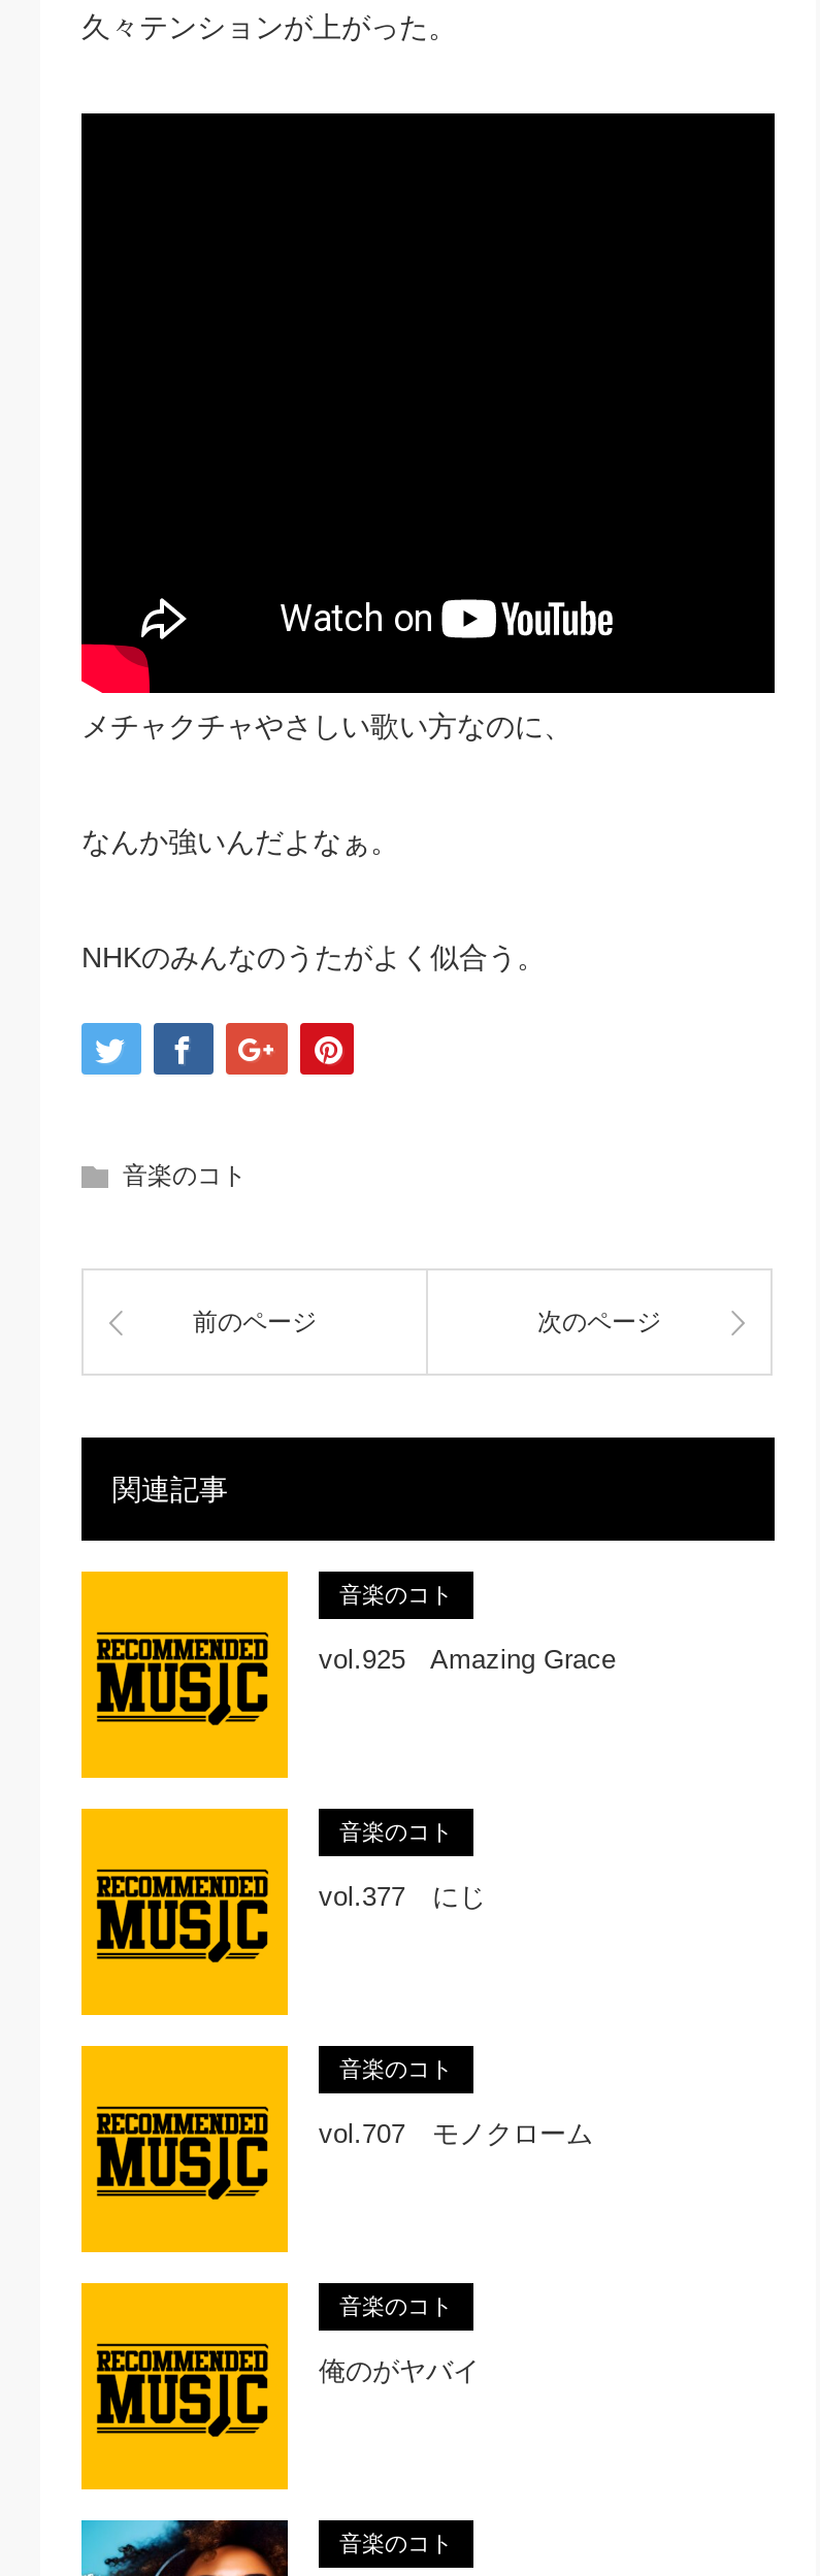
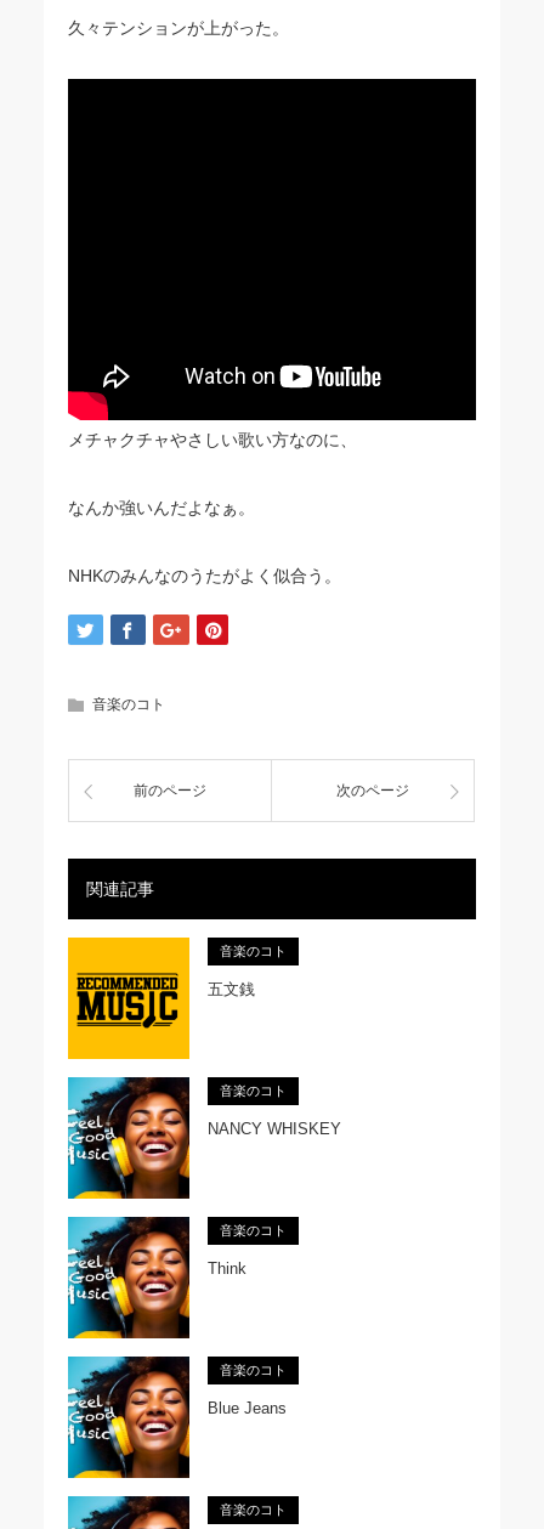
[319,1645,616,1676] vol.925 Amazing Grace -> [208,981,255,999] 五文銭
[79,1807,486,2017] [image] | vol.377 にじ -> [67,1076,341,1200] [image] | NANCY WHISKEY
[79,2044,593,2254] [image] | vol.707 モノクローム -> [67,1216,246,1340] [image] | Think
[79,2281,480,2491] [image] | 俺のがヤバイ -> [67,1355,287,1479] [image] | Blue Jeans

